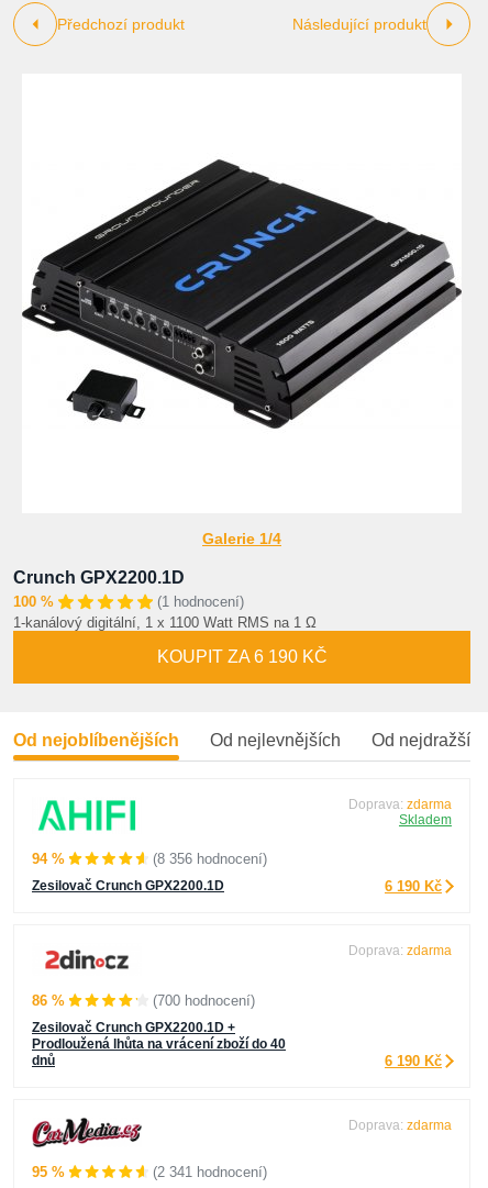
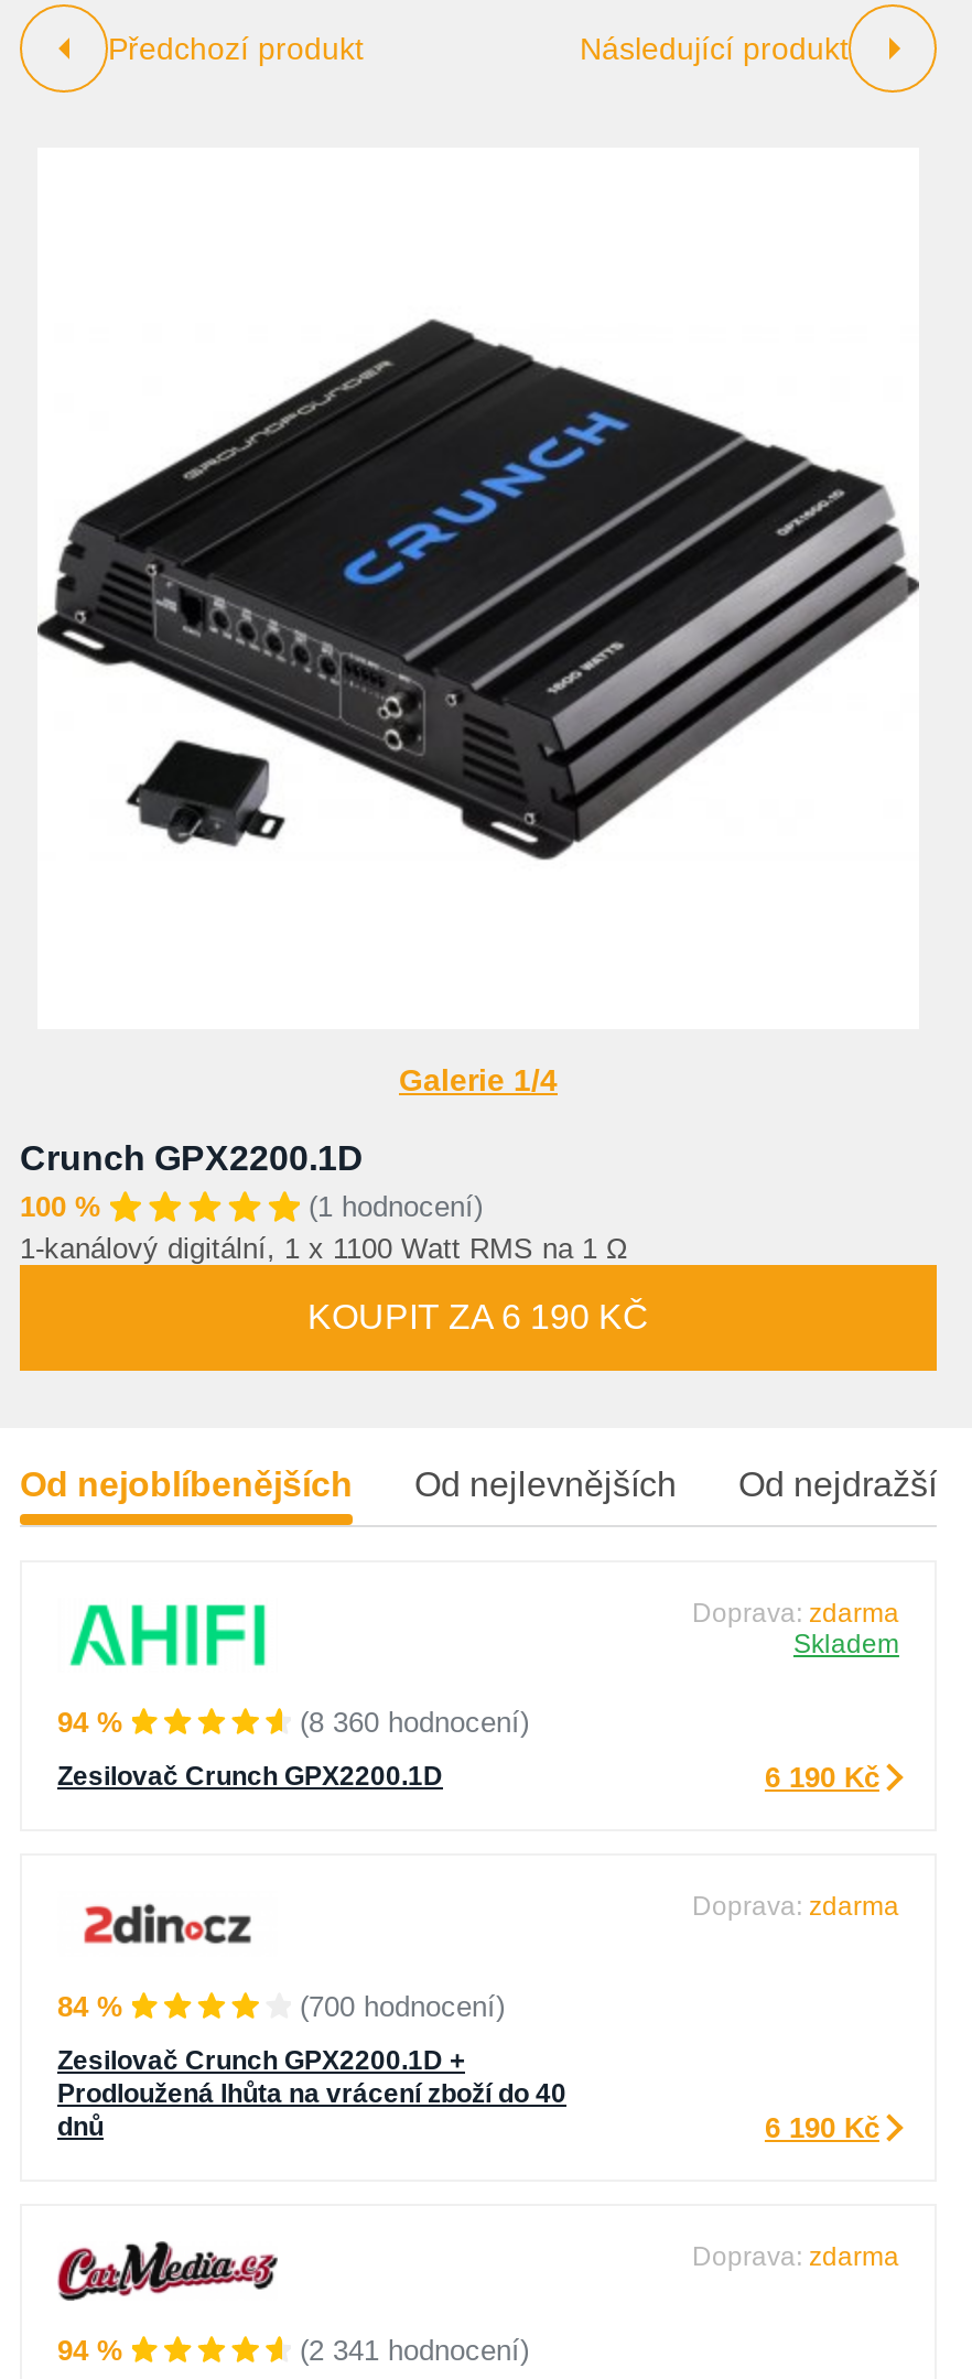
[153,851,267,867] (8 356 hodnocení) -> [300,1706,529,1739] (8 360 hodnocení)
[32,992,65,1008] 86 % -> [57,1989,123,2022] 84 %
[32,1164,65,1181] 95 % -> [57,2334,123,2367] 94 %

